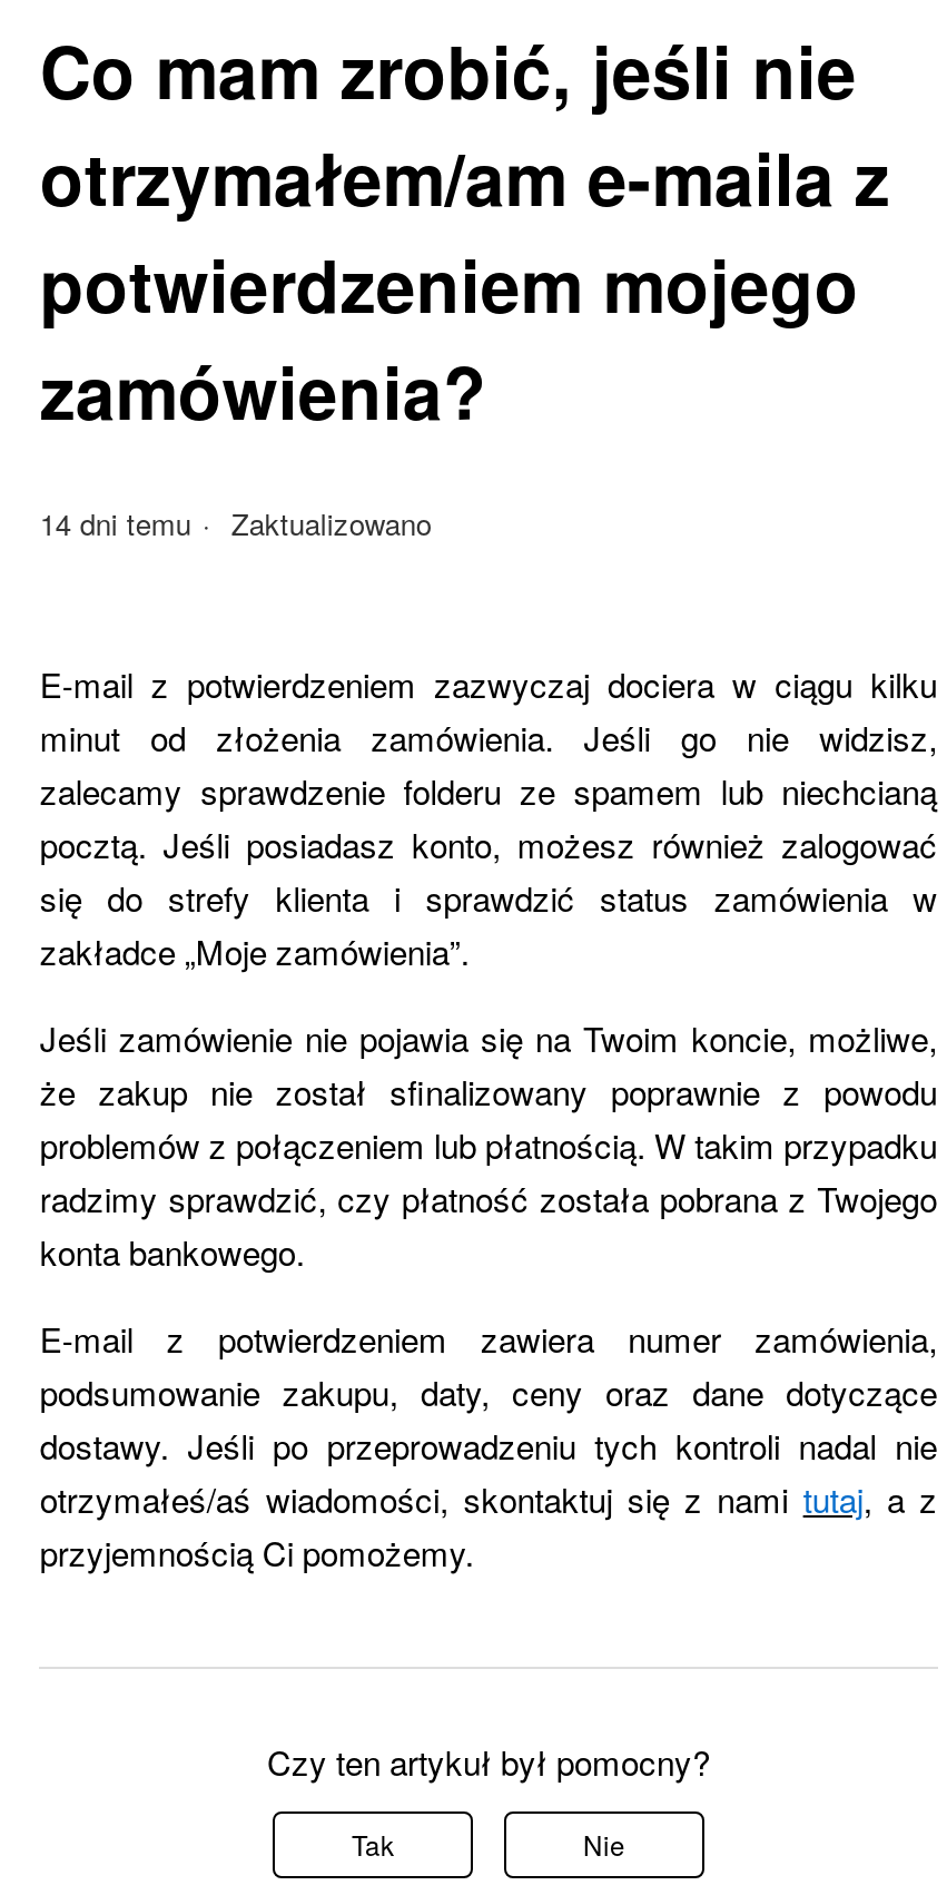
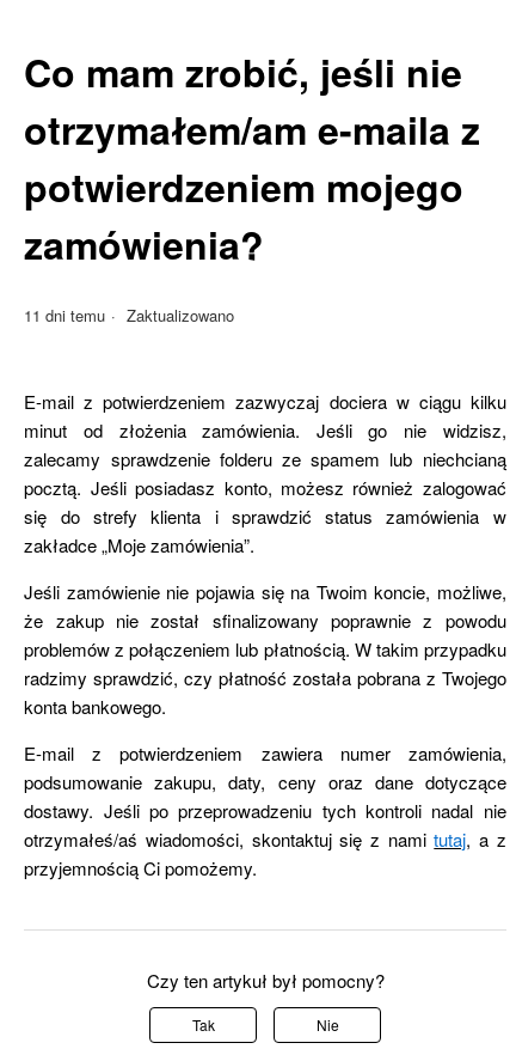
[40,501,432,543] 14 dni temu Zaktualizowano -> [24,303,235,326] 11 dni temu Zaktualizowano

